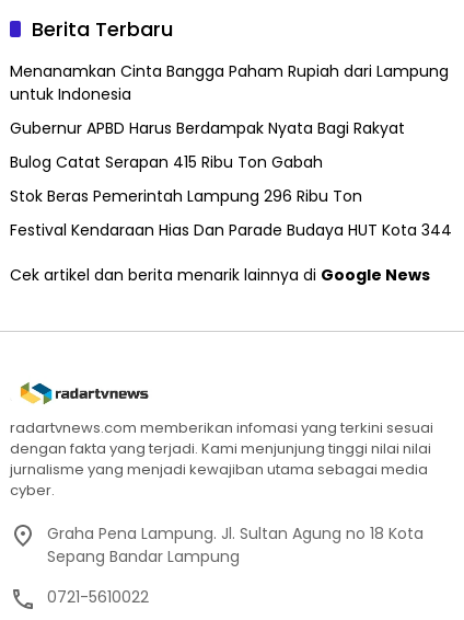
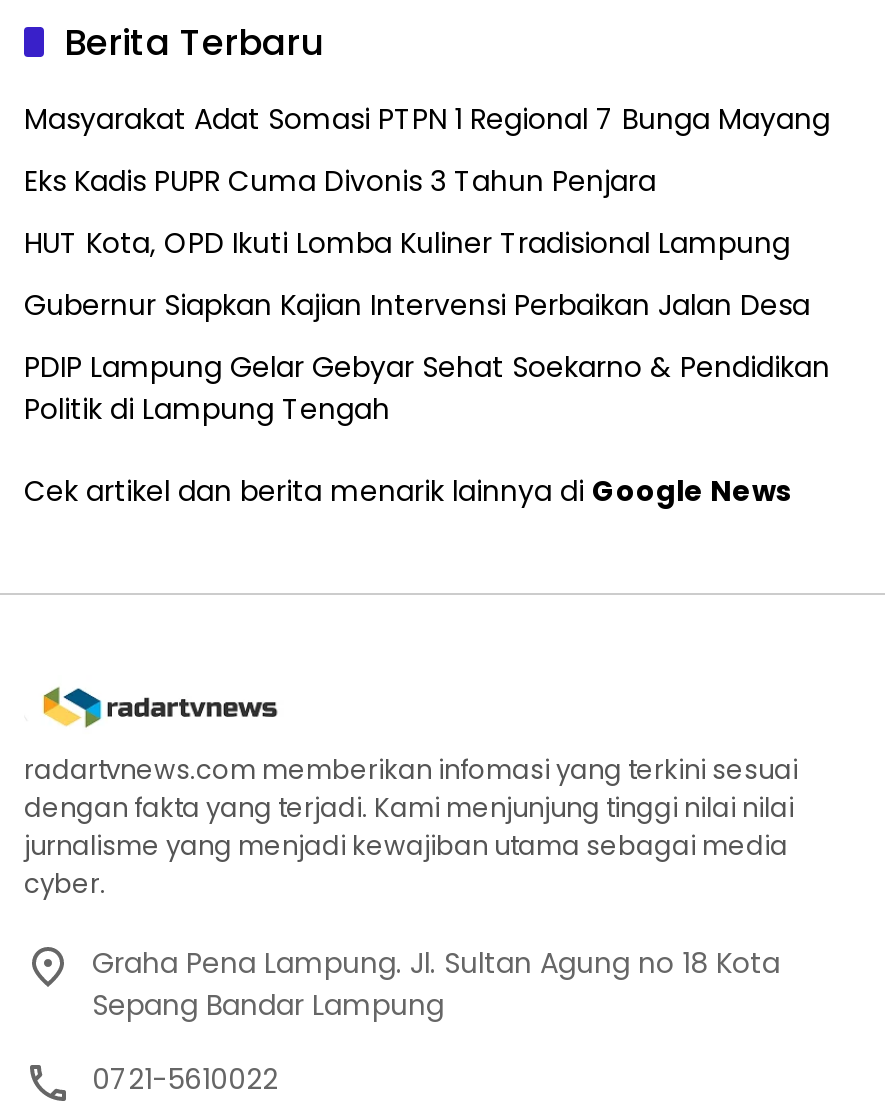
[10,60,449,105] Menanamkan Cinta Bangga Paham Rupiah dari Lampung | untuk Indonesia -> [24,98,830,138] Masyarakat Adat Somasi PTPN 1 Regional 7 Bunga Mayang
[10,117,405,139] Gubernur APBD Harus Berdampak Nyata Bagi Rakyat -> [24,160,656,200] Eks Kadis PUPR Cuma Divonis 3 Tahun Penjara
[10,151,323,173] Bulog Catat Serapan 415 Ribu Ton Gabah -> [24,222,790,262] HUT Kota, OPD Ikuti Lomba Kuliner Tradisional Lampung
[10,185,362,207] Stok Beras Pemerintah Lampung 296 Ribu Ton -> [24,284,810,324] Gubernur Siapkan Kajian Intervensi Perbaikan Jalan Desa
[10,219,452,241] Festival Kendaraan Hias Dan Parade Budaya HUT Kota 344 -> [24,346,830,428] PDIP Lampung Gelar Gebyar Sehat Soekarno & Pendidikan | Politik di Lampung Tengah

